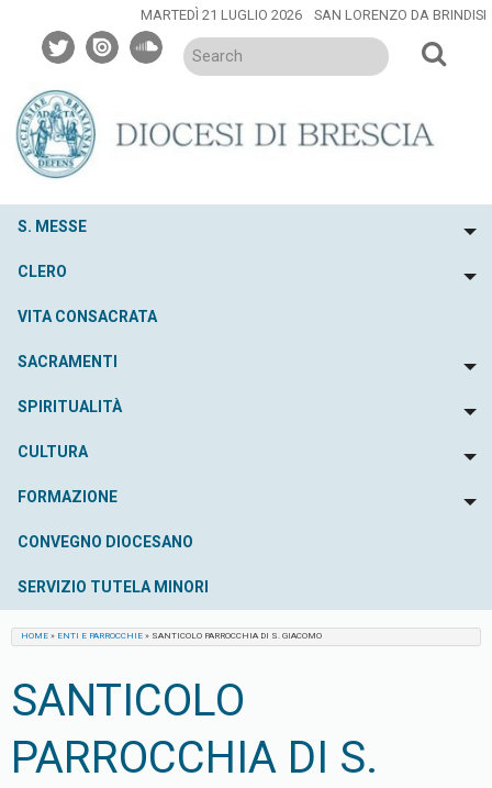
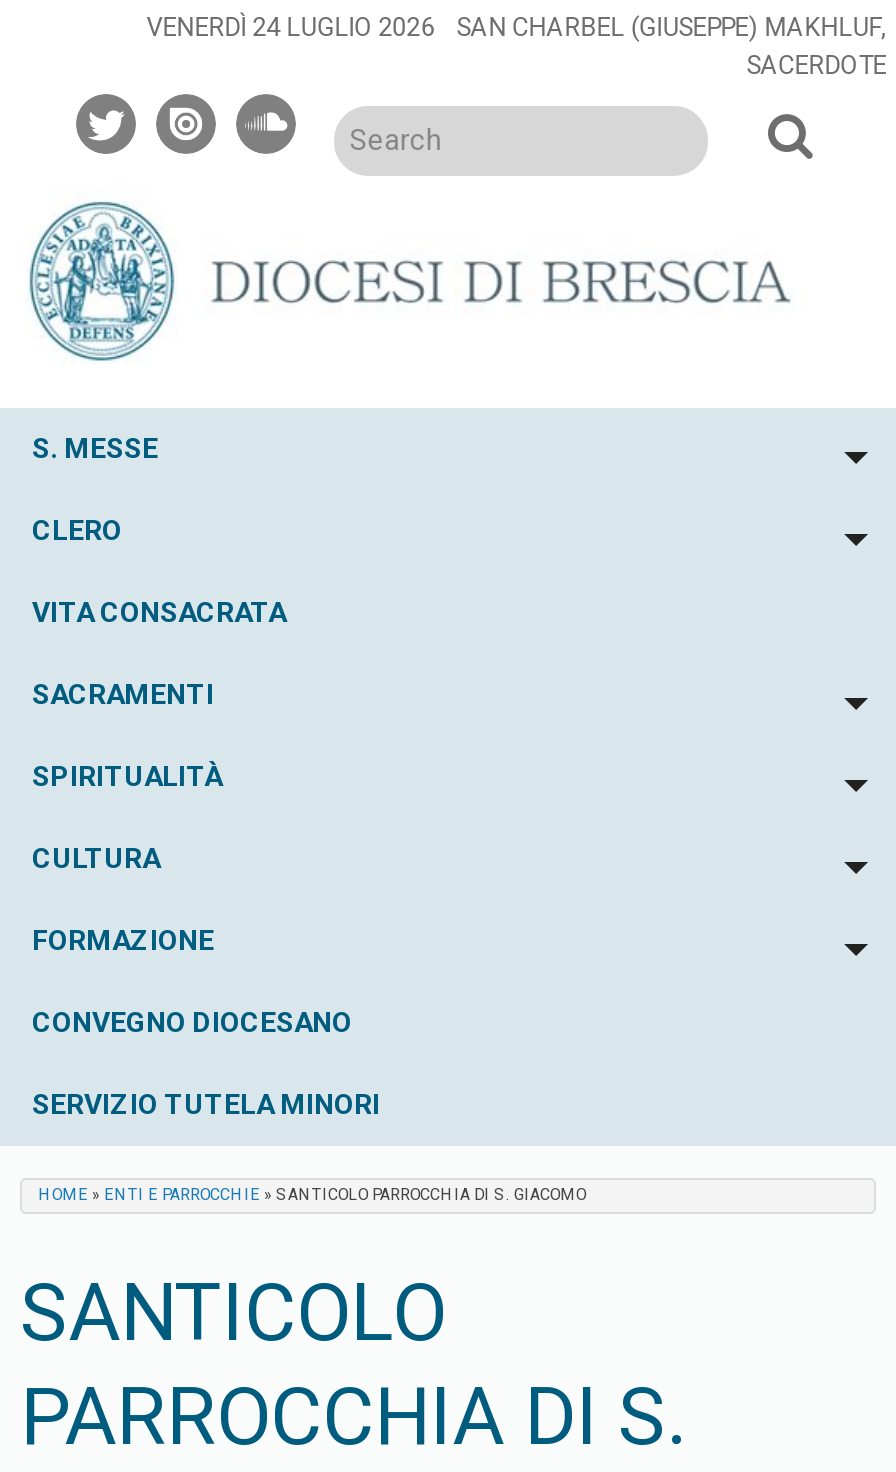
[141,7,487,24] MARTEDÌ 21 LUGLIO 2026 SAN LORENZO DA BRINDISI -> [146,13,886,81] VENERDÌ 24 LUGLIO 2026 SAN CHARBEL (GIUSEPPE) MAKHLUF, | SACERDOTE

